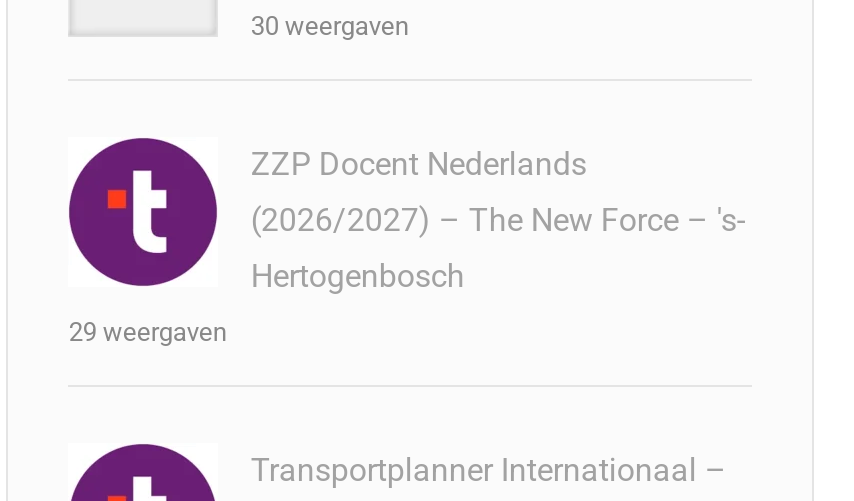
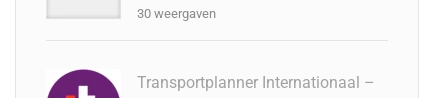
[69,145,745,347] [image] | ZZP Docent Nederlands | (2026/2027) – The New Force – 's- | Hertogenbosch | 29 weergaven -> none

